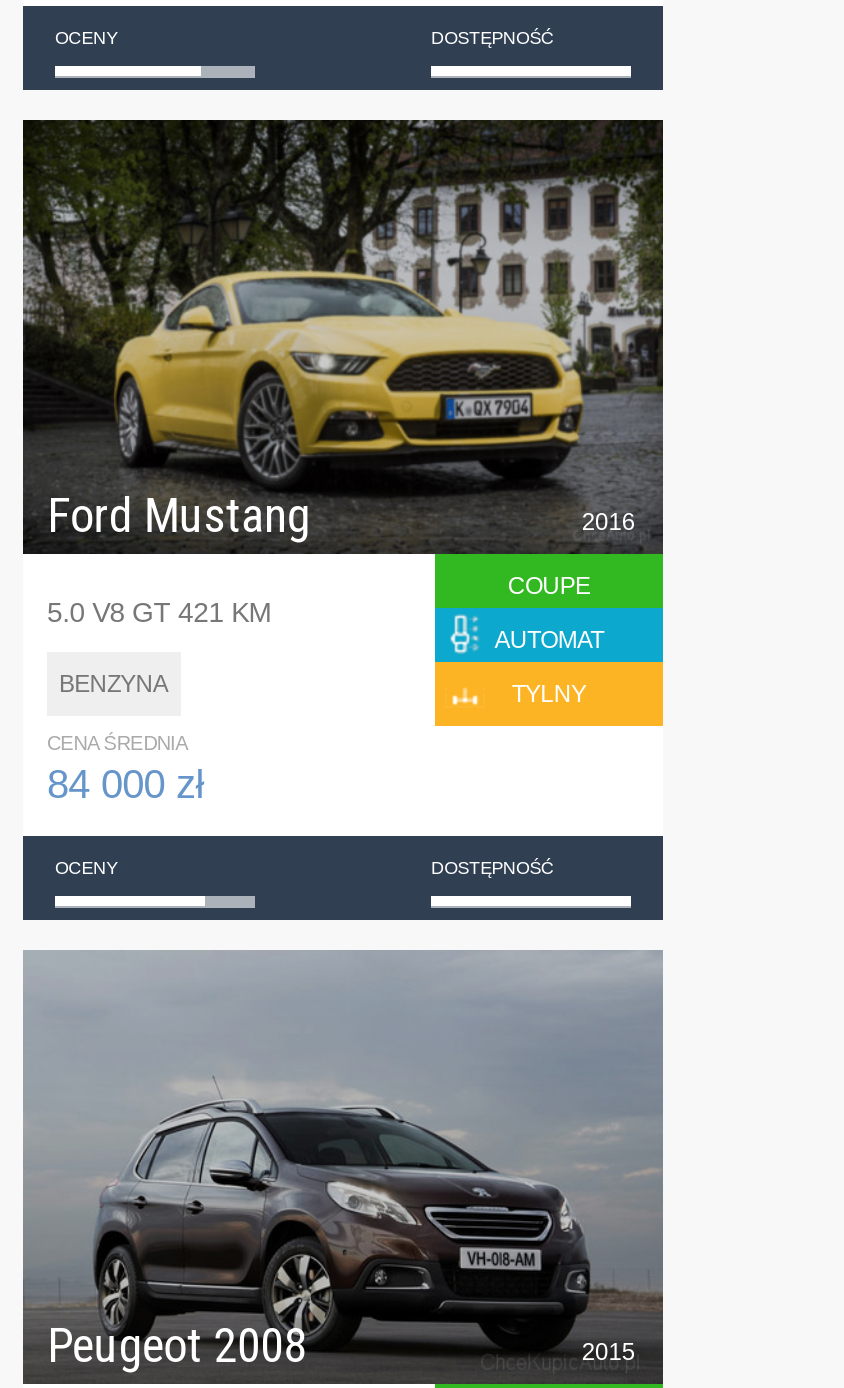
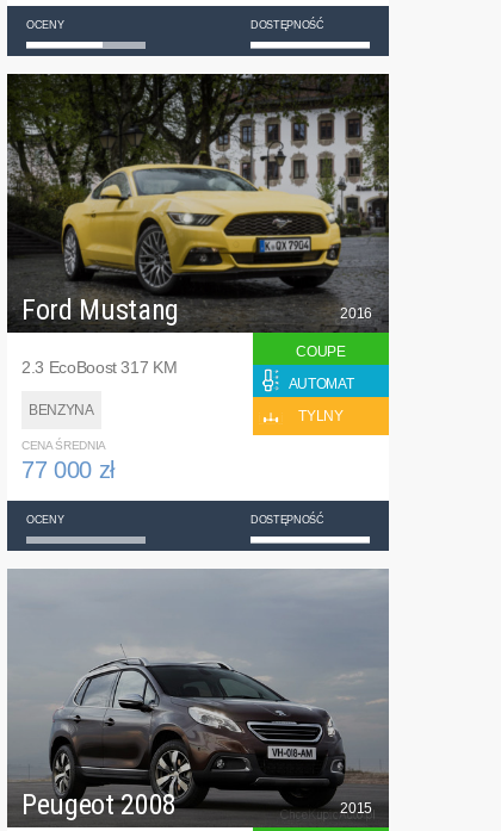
[47,596,272,628] 5.0 V8 GT 421 KM -> [21,358,177,377] 2.3 EcoBoost 317 KM
[47,762,203,806] 84 000 zł -> [21,457,114,483] 77 000 zł

